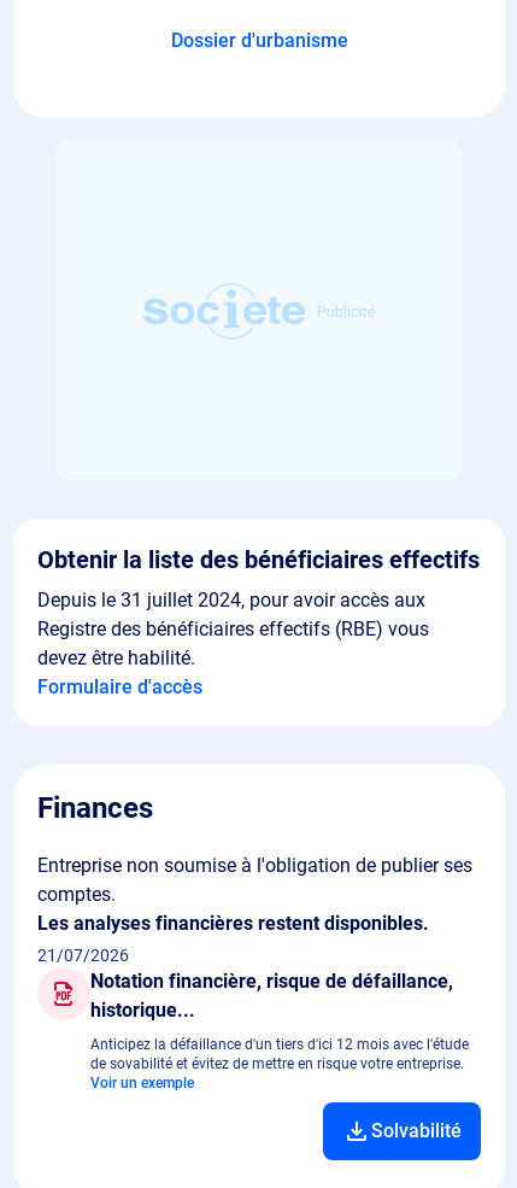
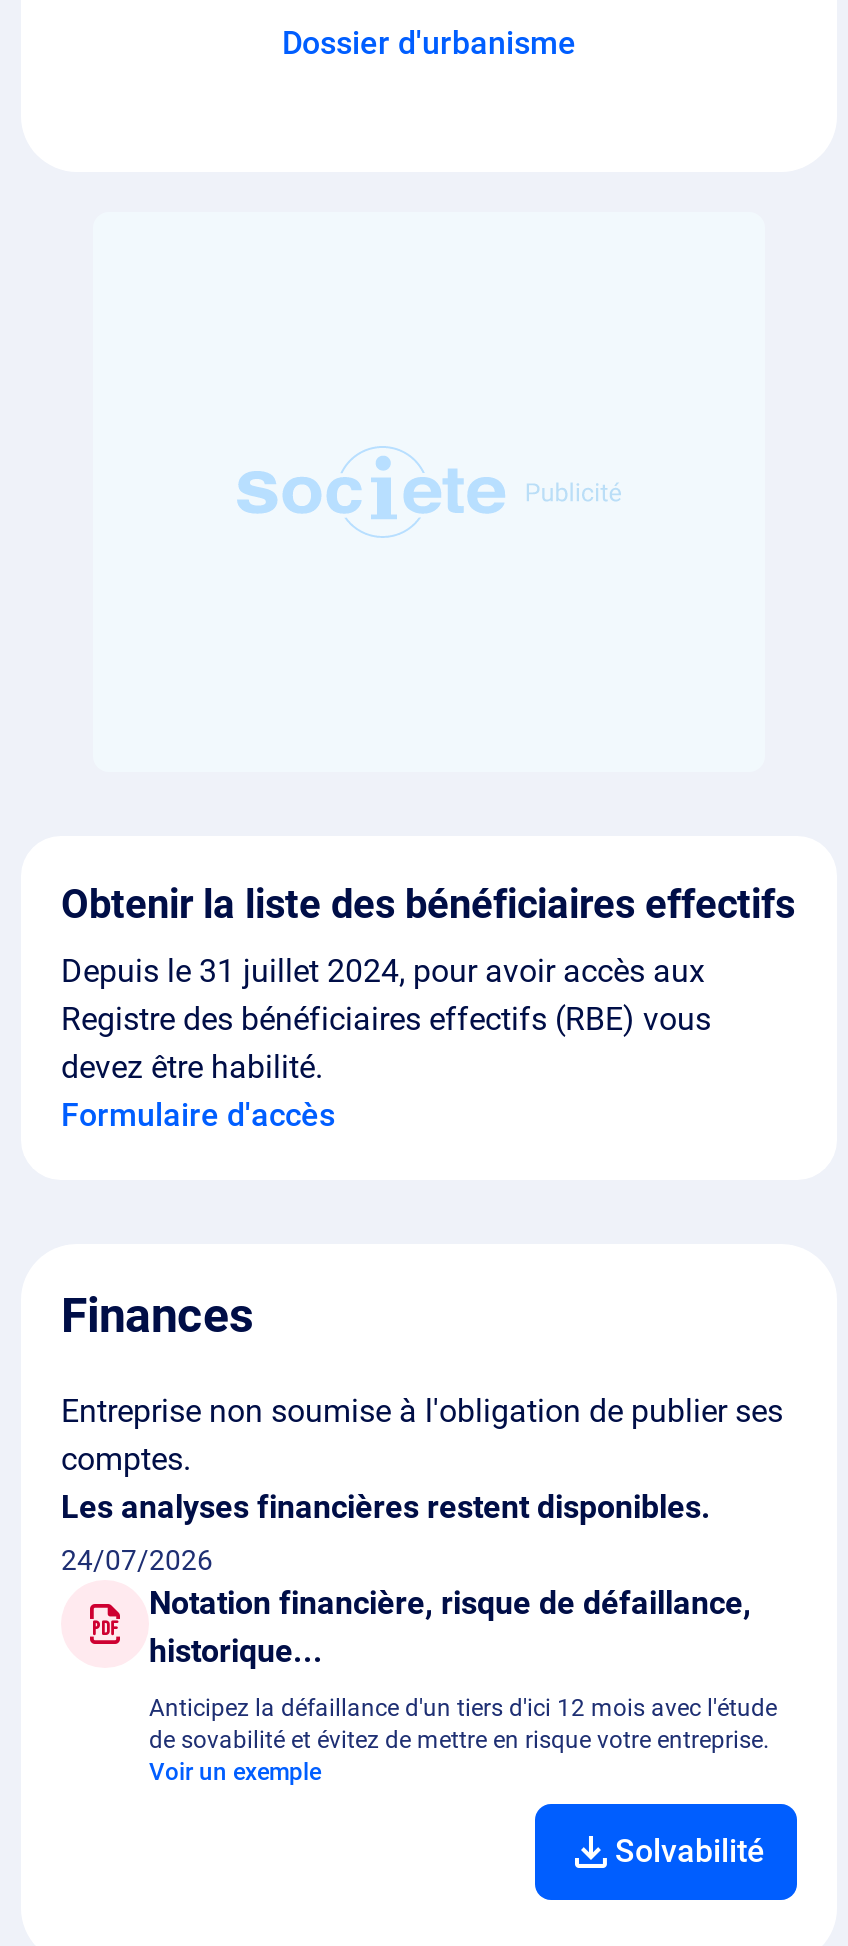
[37,946,129,965] 21/07/2026 -> [61,1544,213,1576] 24/07/2026

